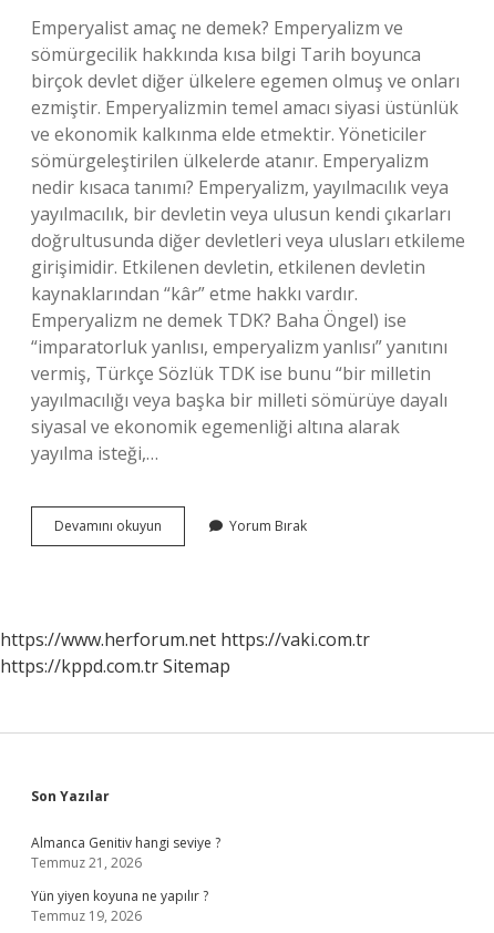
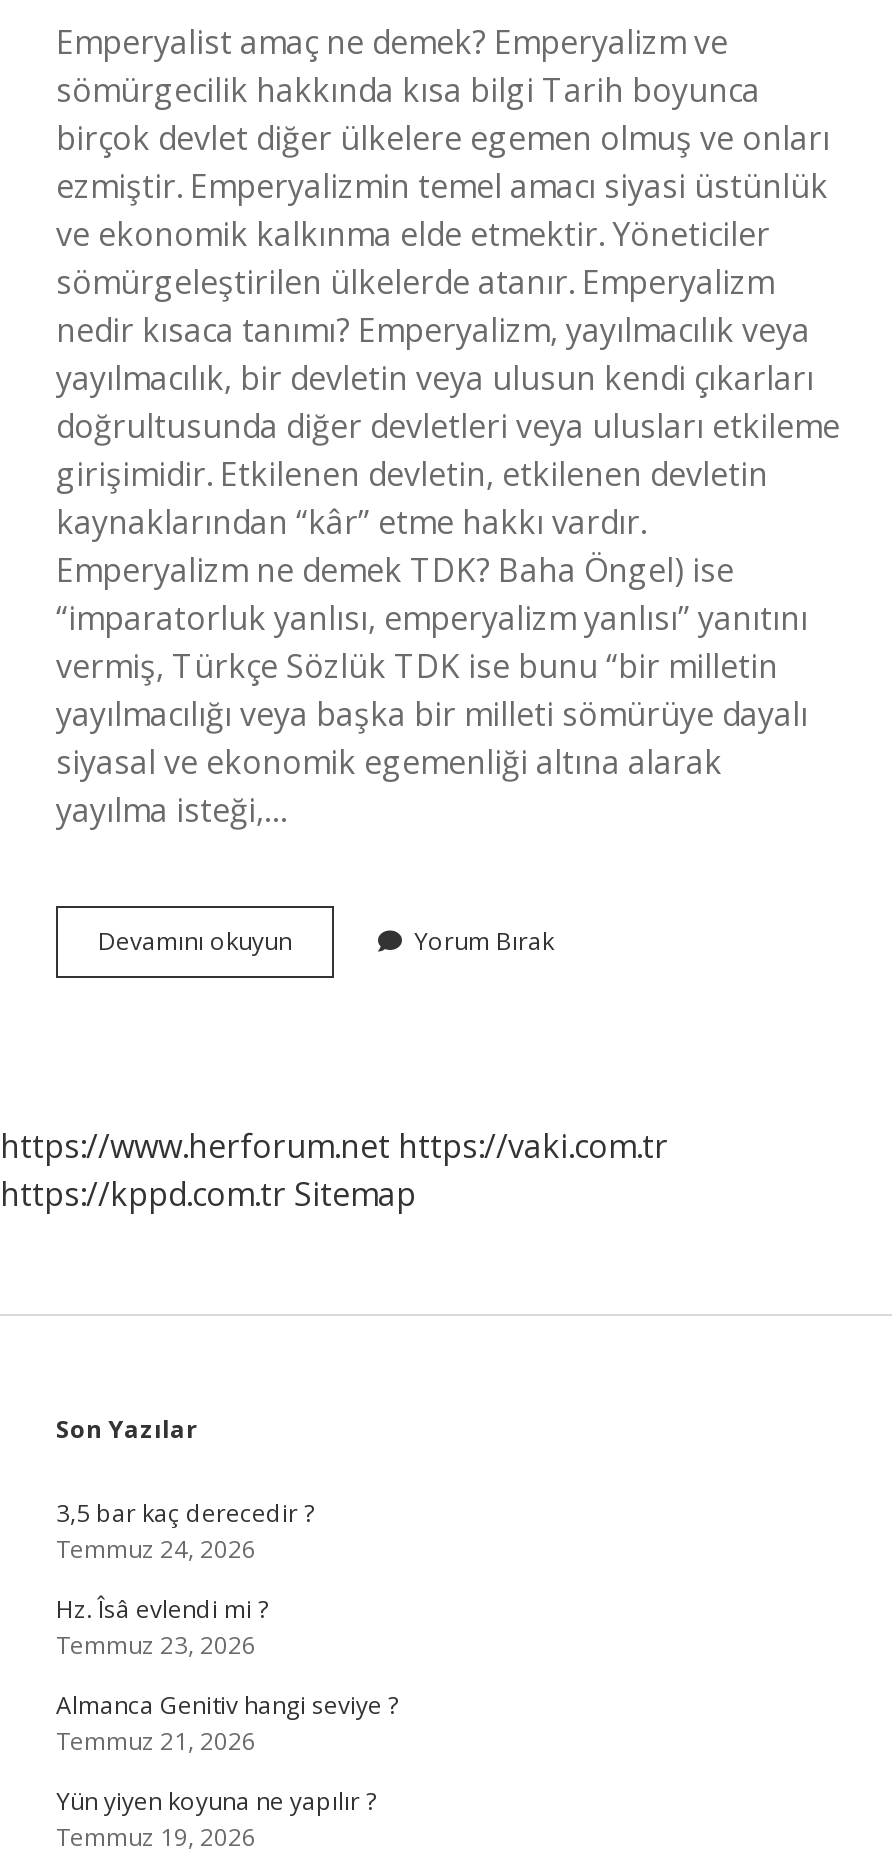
none -> [56,1496,314,1662] 3,5 bar kaç derecedir ? | Temmuz 24, 2026 | Hz. Îsâ evlendi mi ? | Temmuz 23, 2026

